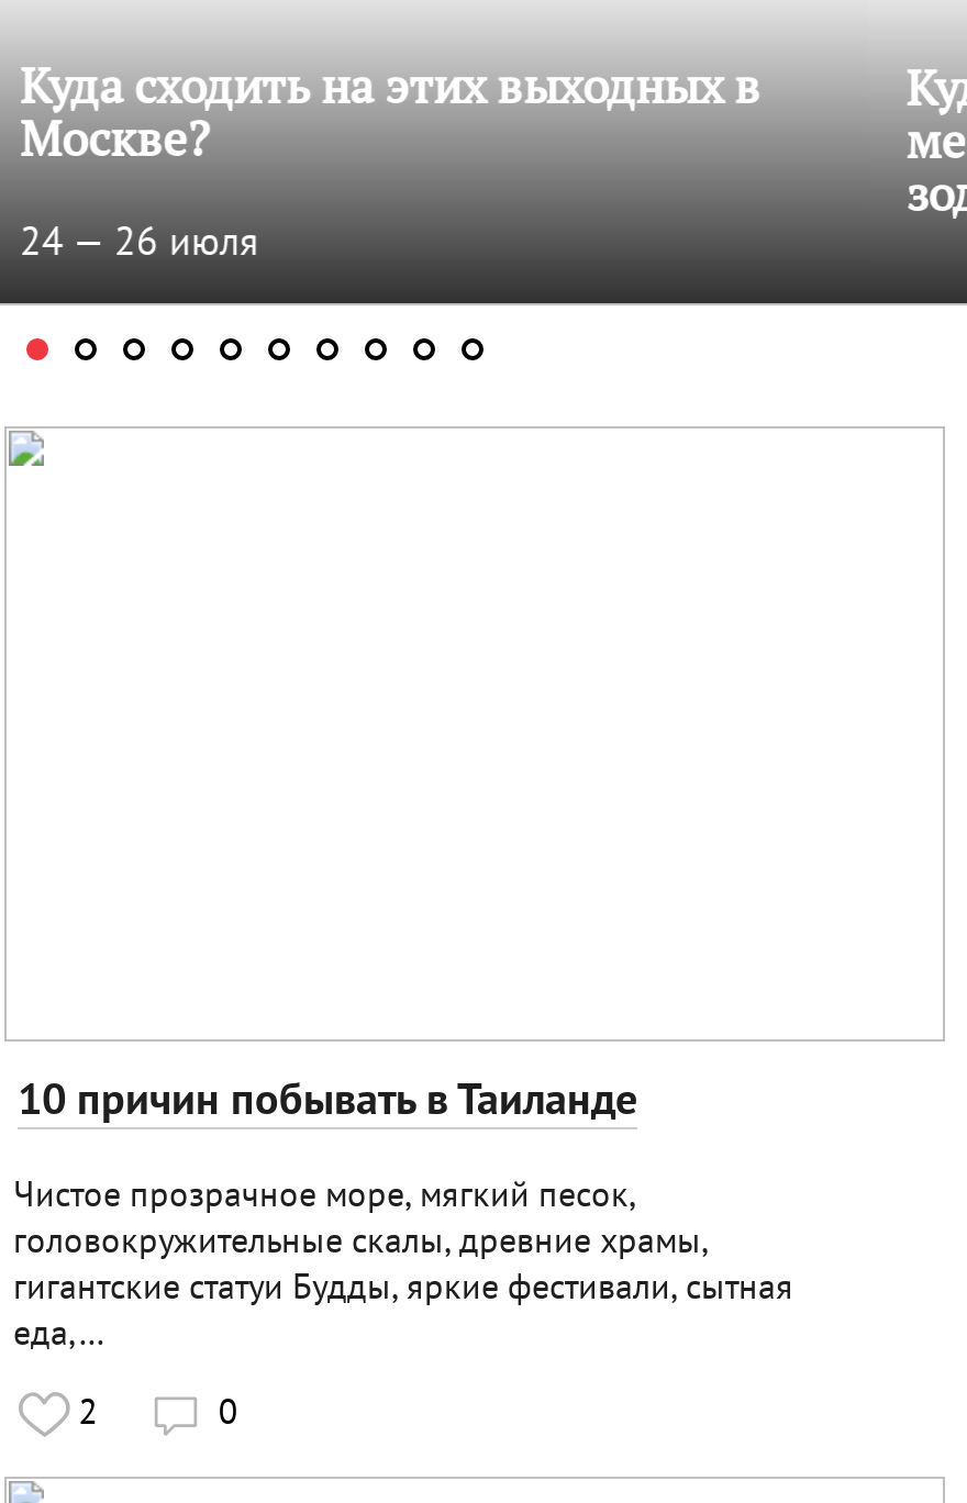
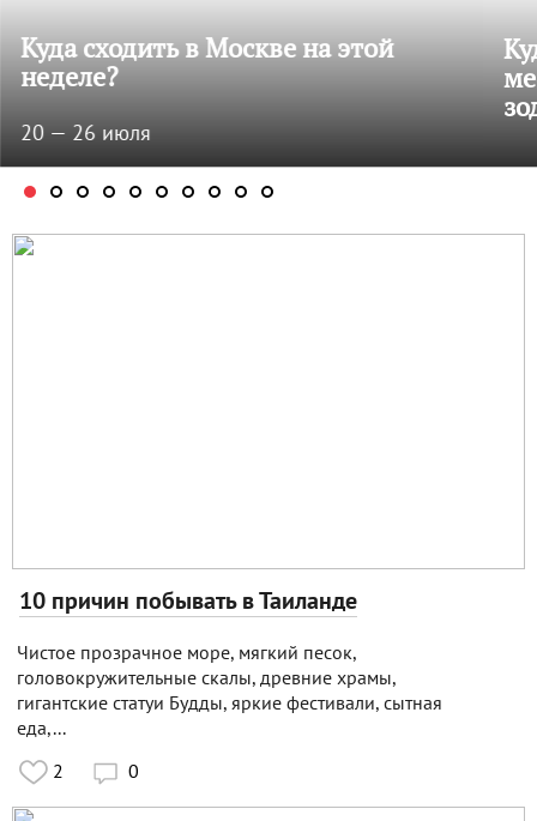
[20,54,760,169] Куда сходить на этих выходных в | Москве? -> [20,31,393,93] Куда сходить в Москве на этой | неделе?
[20,215,259,265] 24 — 26 июля -> [20,118,151,146] 20 — 26 июля

